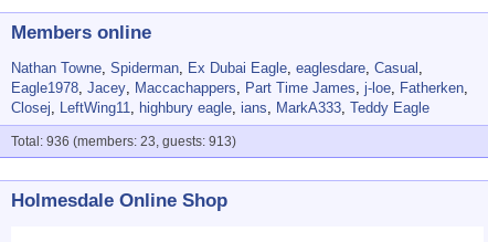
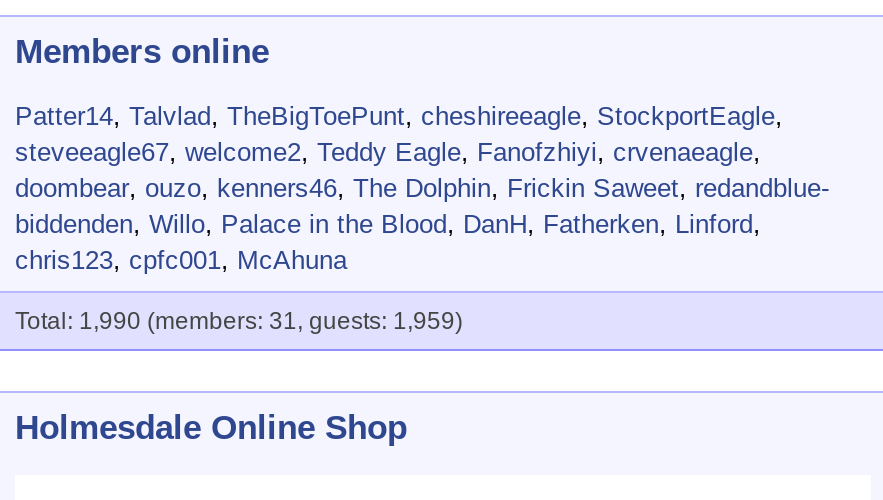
[11,60,464,116] Nathan Towne Spiderman Ex Dubai Eagle eaglesdare Casual | Eagle1978 Jacey Maccachappers Part Time James j-loe Fatherken | Closej LeftWing11 highbury eagle ians MarkA333 Teddy Eagle -> [15,101,829,275] Patter14 Talvlad TheBigToePunt cheshireeagle StockportEagle | steveeagle67 welcome2 Teddy Eagle Fanofzhiyi crvenaeagle | doombear ouzo kenners46 The Dolphin Frickin Saweet redandblue- | biddenden Willo Palace in the Blood DanH Fatherken Linford | chris123 cpfc001 McAhuna
[11,134,236,149] Total: 936 (members: 23, guests: 913) -> [15,307,463,335] Total: 1,990 (members: 31, guests: 1,959)

